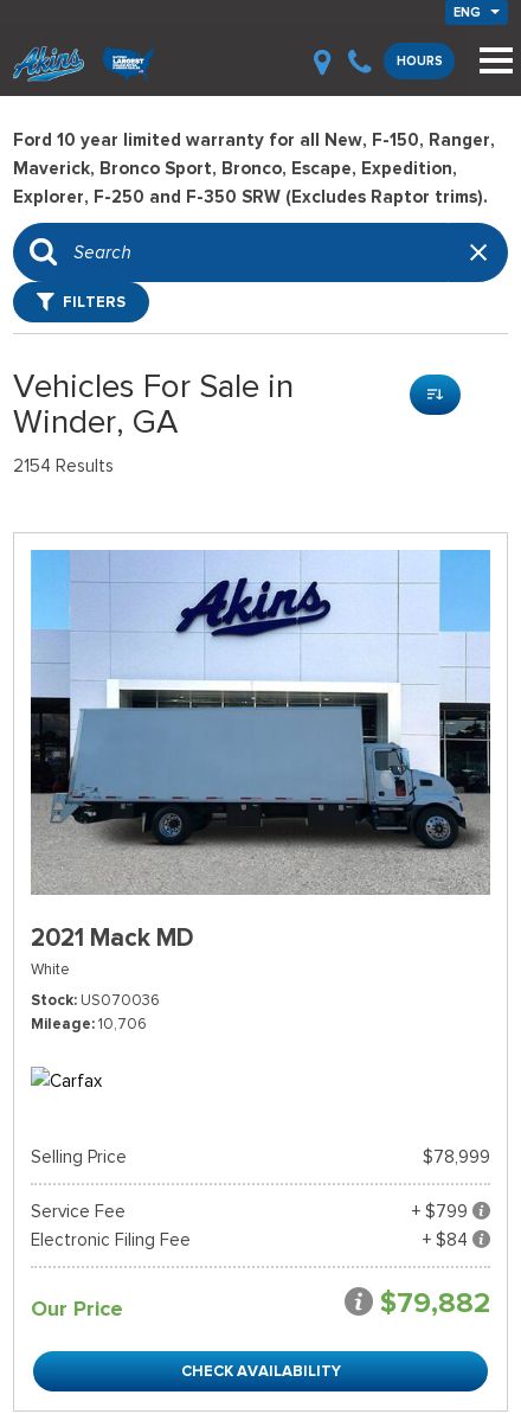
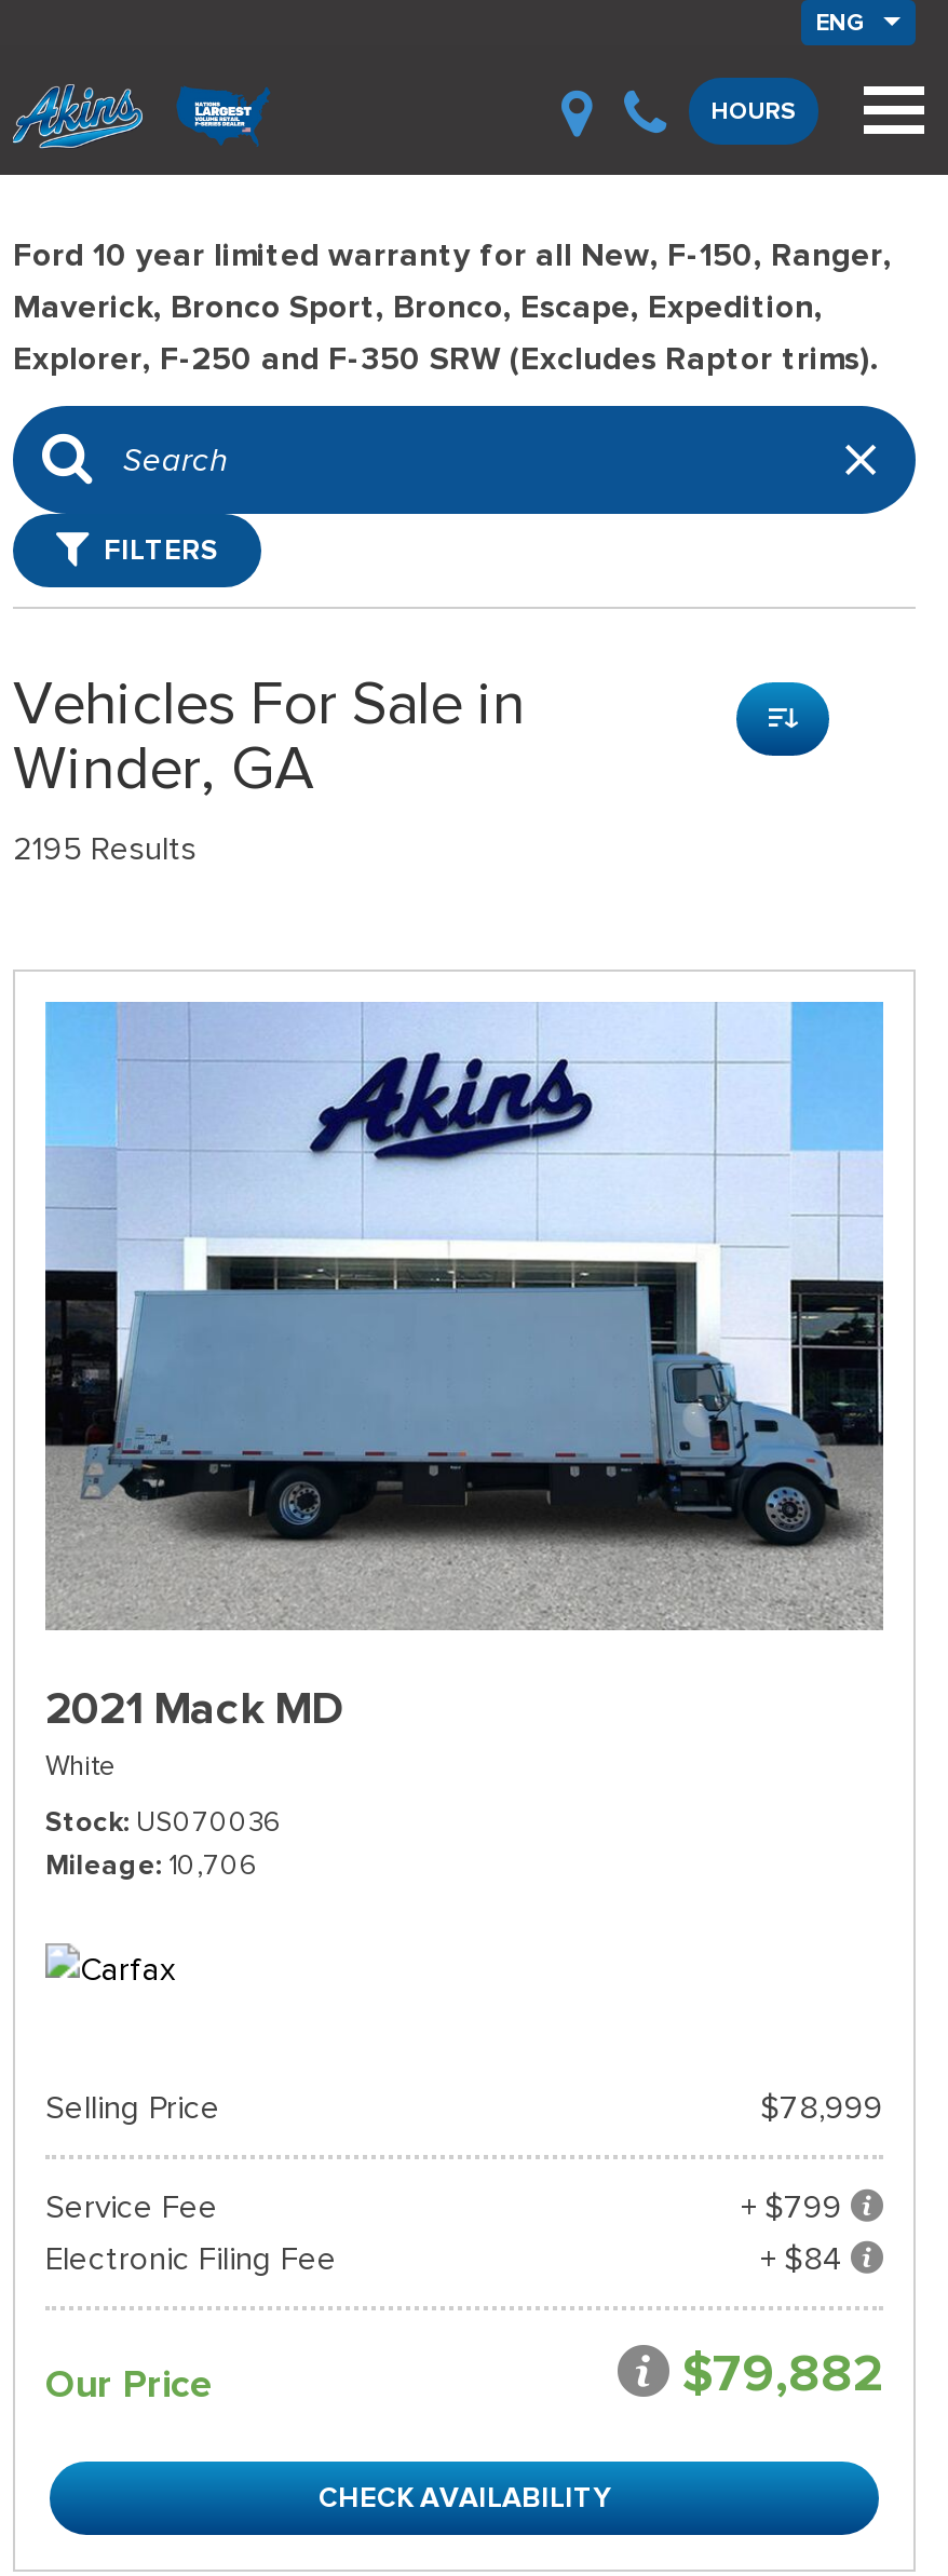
[13,455,114,476] 2154 Results -> [13,829,197,868] 2195 Results

